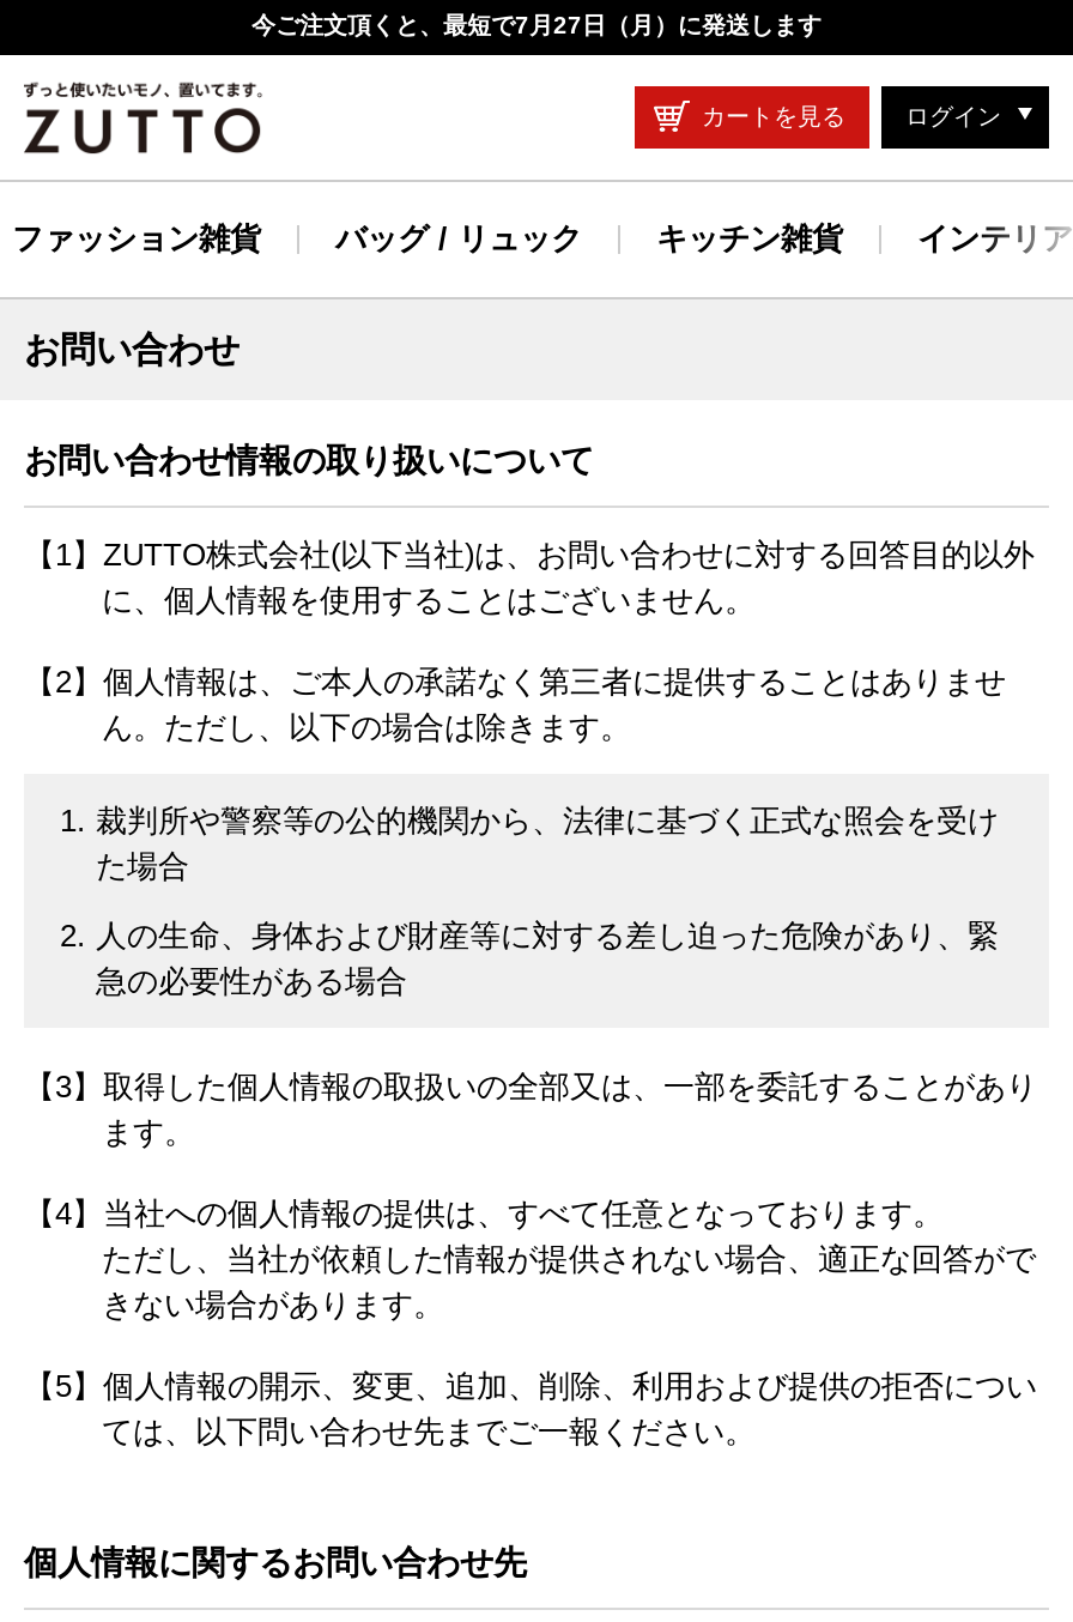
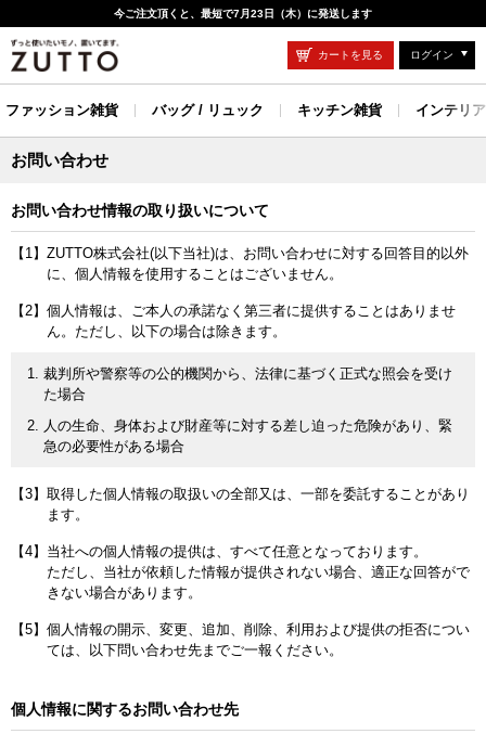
[251,12,822,38] 今ご注文頂くと、最短で7月27日（月）に発送します -> [114,8,372,20] 今ご注文頂くと、最短で7月23日（木）に発送します

